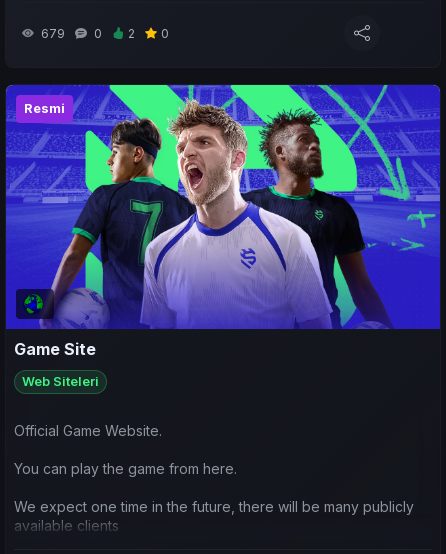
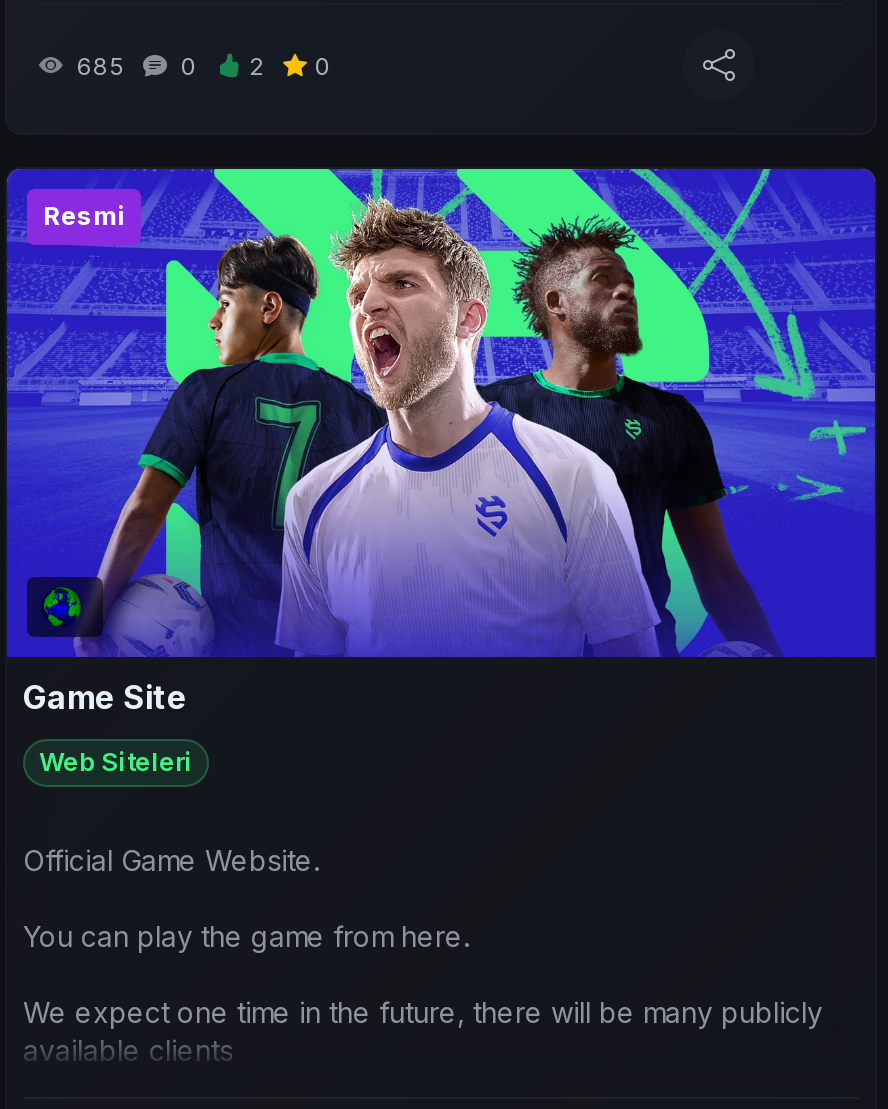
[38,26,169,41] 679 0 2 0 -> [71,50,331,80] 685 0 2 0

